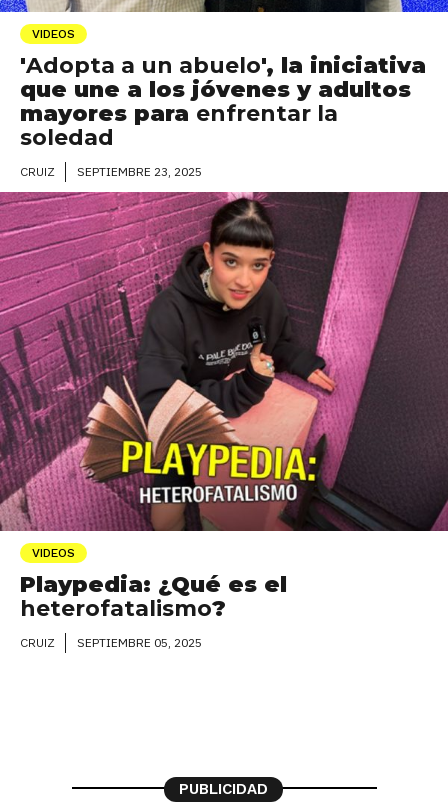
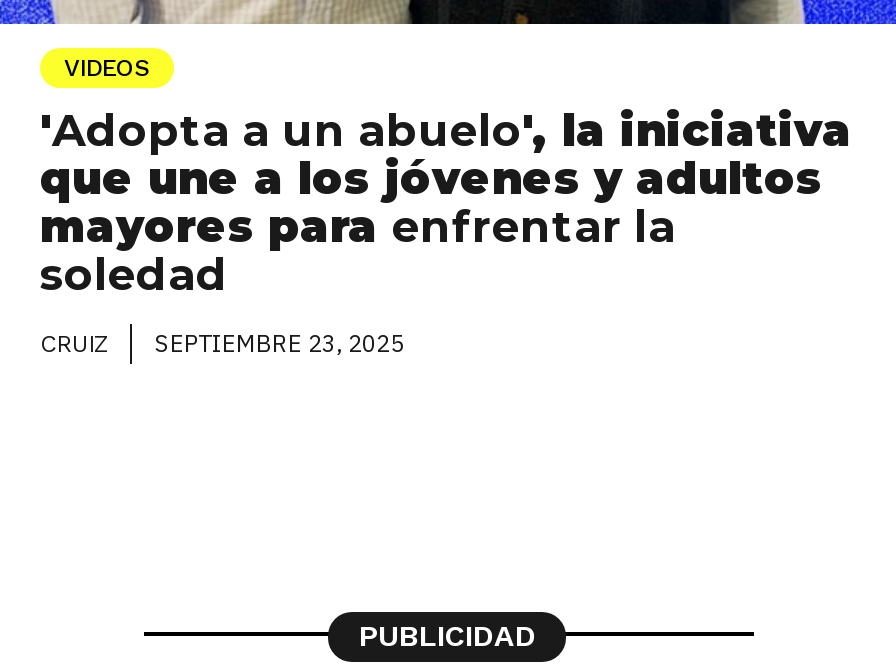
[3,191,445,650] [image] | VIDEOS | Playpedia: ¿Qué es el | heterofatalismo? | CRUIZ | SEPTIEMBRE 05, 2025 -> none

